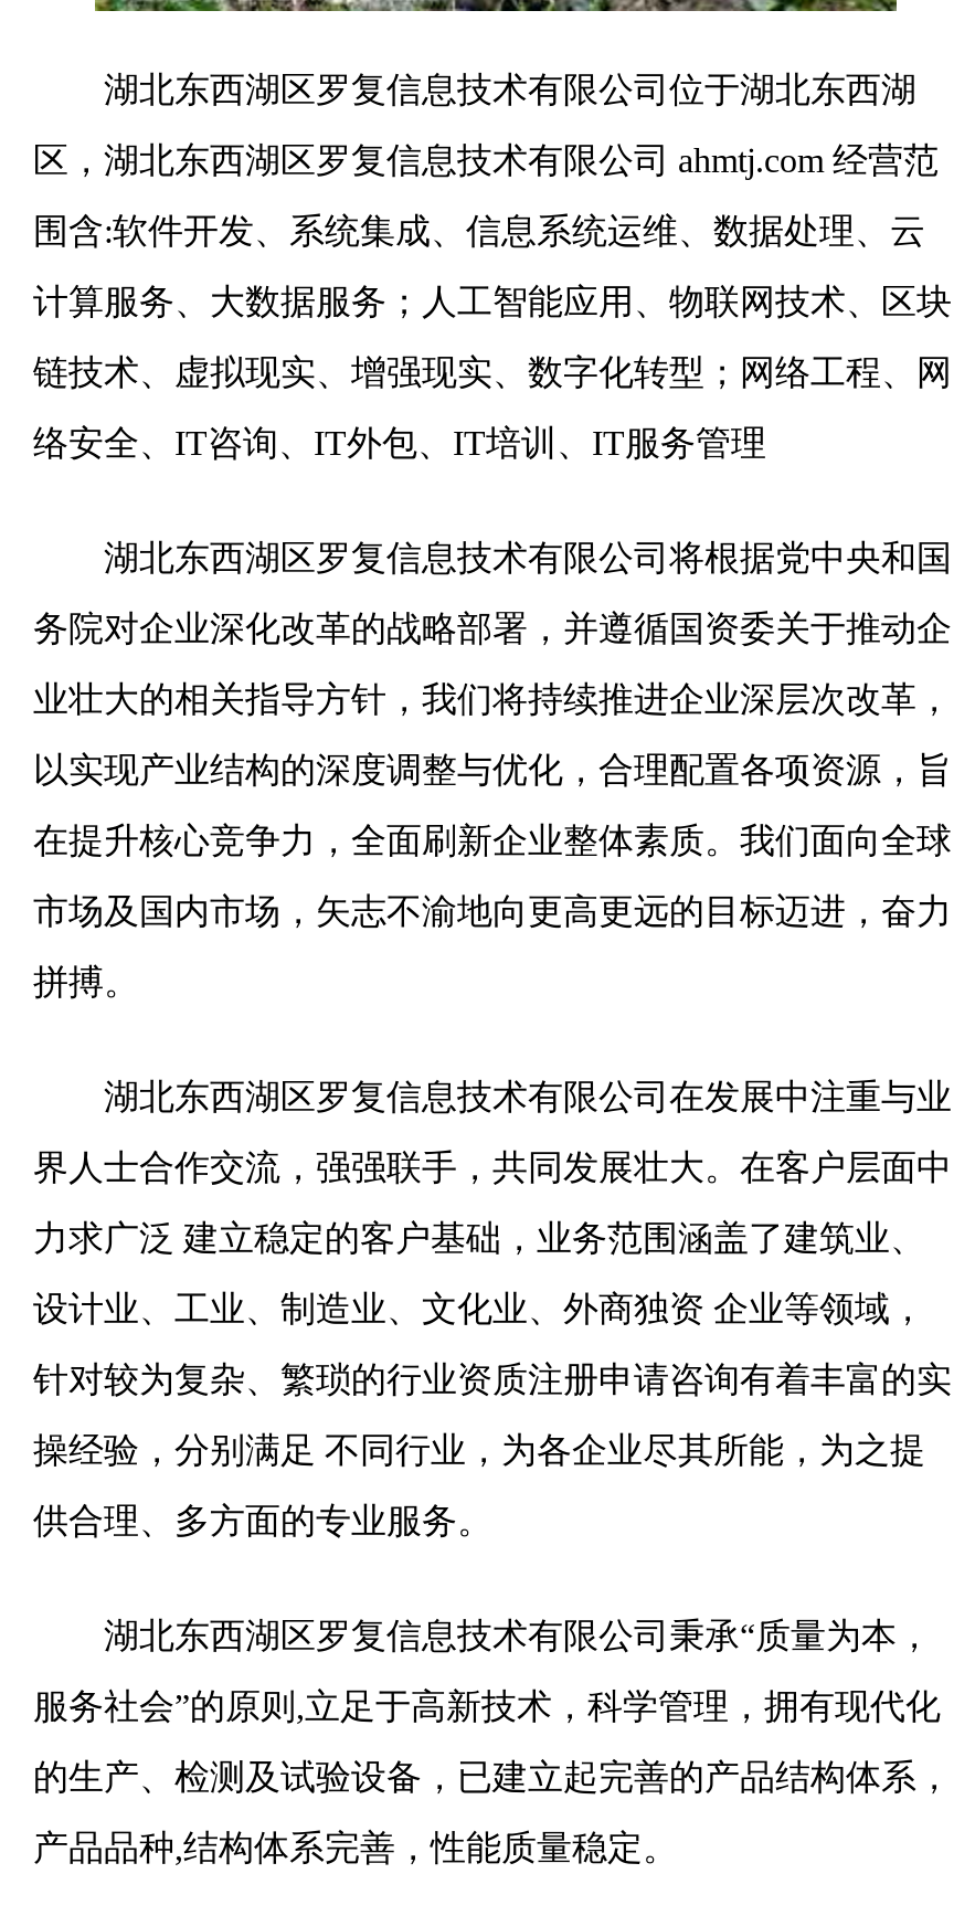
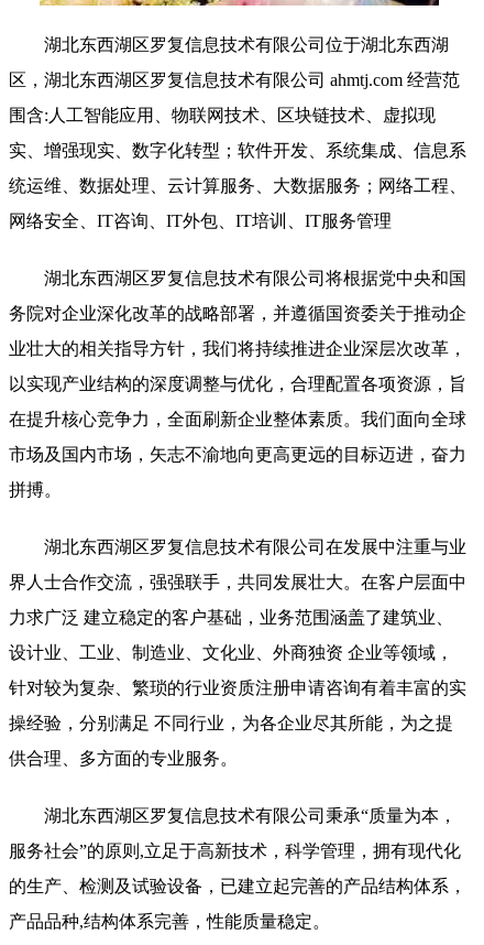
[33,212,925,250] 围含:软件开发、系统集成、信息系统运维、数据处理、云 -> [9,106,436,124] 围含:人工智能应用、物联网技术、区块链技术、虚拟现
[33,283,952,320] 计算服务、大数据服务；人工智能应用、物联网技术、区块 -> [9,141,466,160] 实、增强现实、数字化转型；软件开发、系统集成、信息系
[33,353,952,391] 链技术、虚拟现实、增强现实、数字化转型；网络工程、网 -> [9,176,466,195] 统运维、数据处理、云计算服务、大数据服务；网络工程、
[33,424,766,462] 络安全、IT咨询、IT外包、IT培训、IT服务管理 -> [9,211,392,230] 网络安全、IT咨询、IT外包、IT培训、IT服务管理

